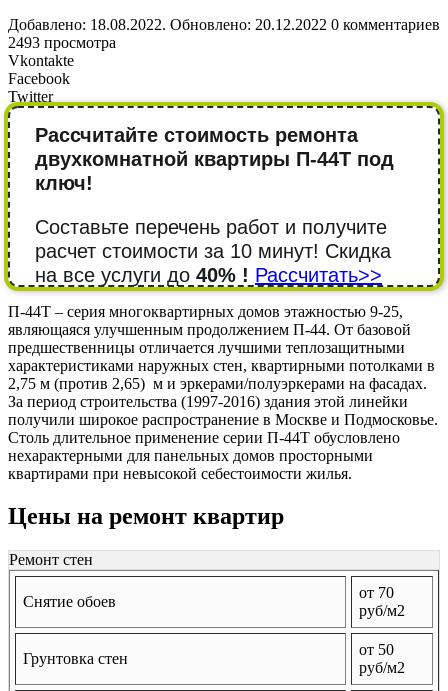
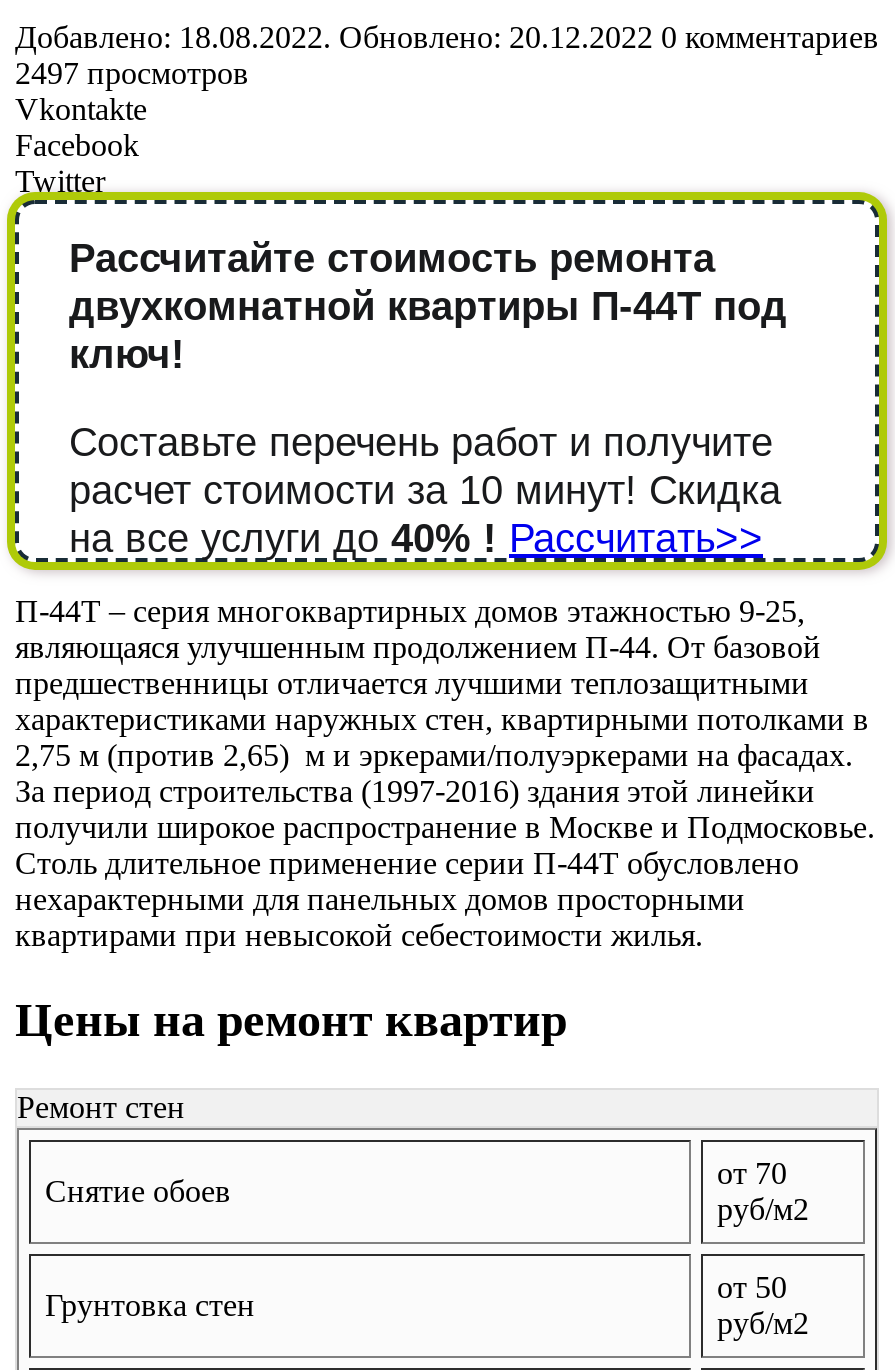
[8,34,116,51] 2493 просмотра -> [15,56,249,90] 2497 просмотров

